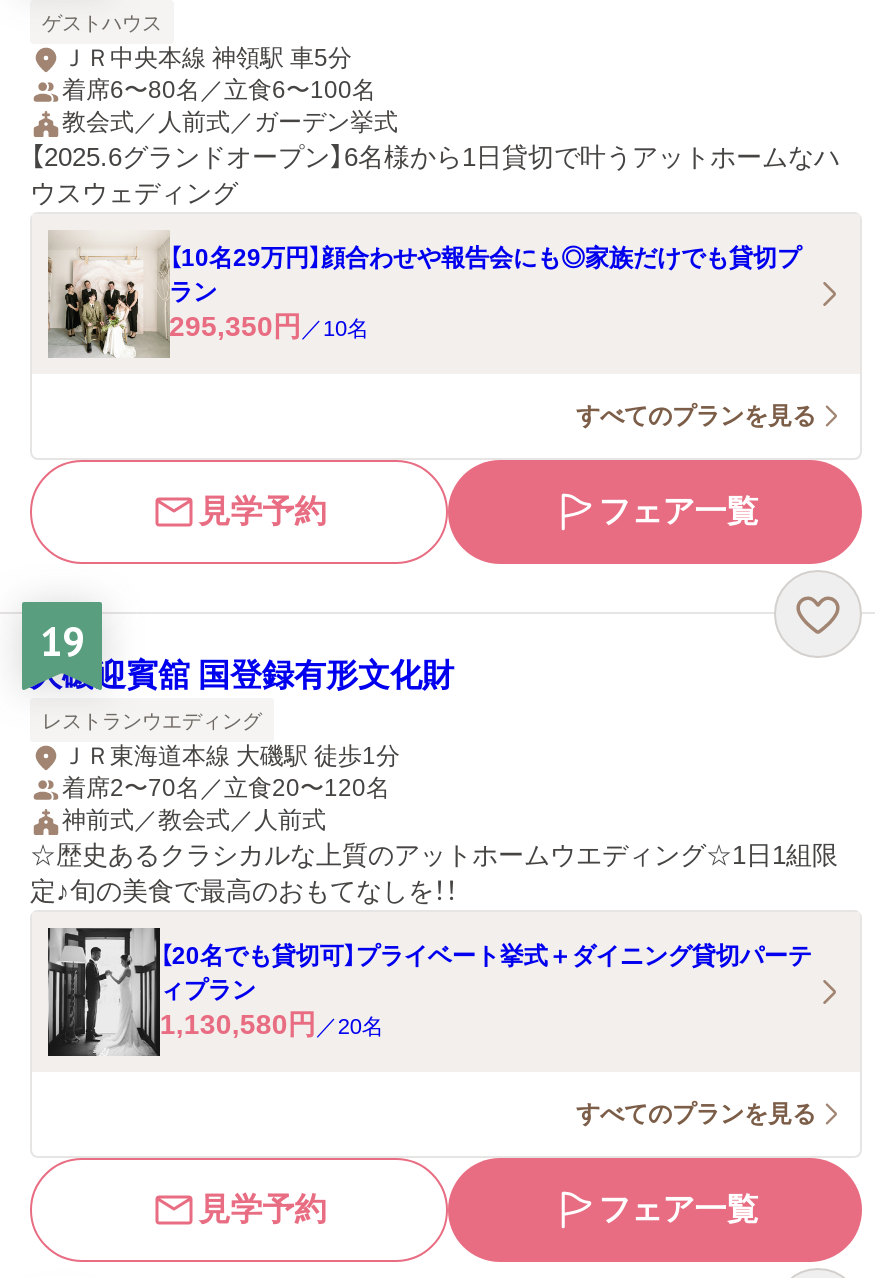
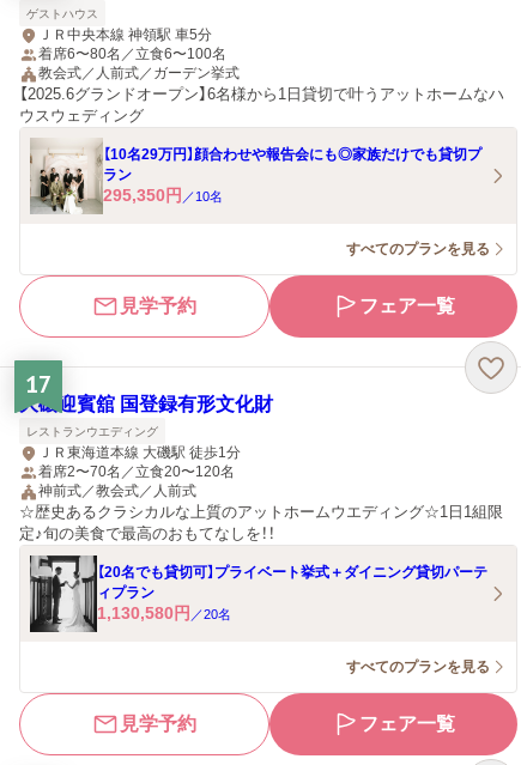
[40,616,84,668] 19 -> [25,369,52,400] 17

